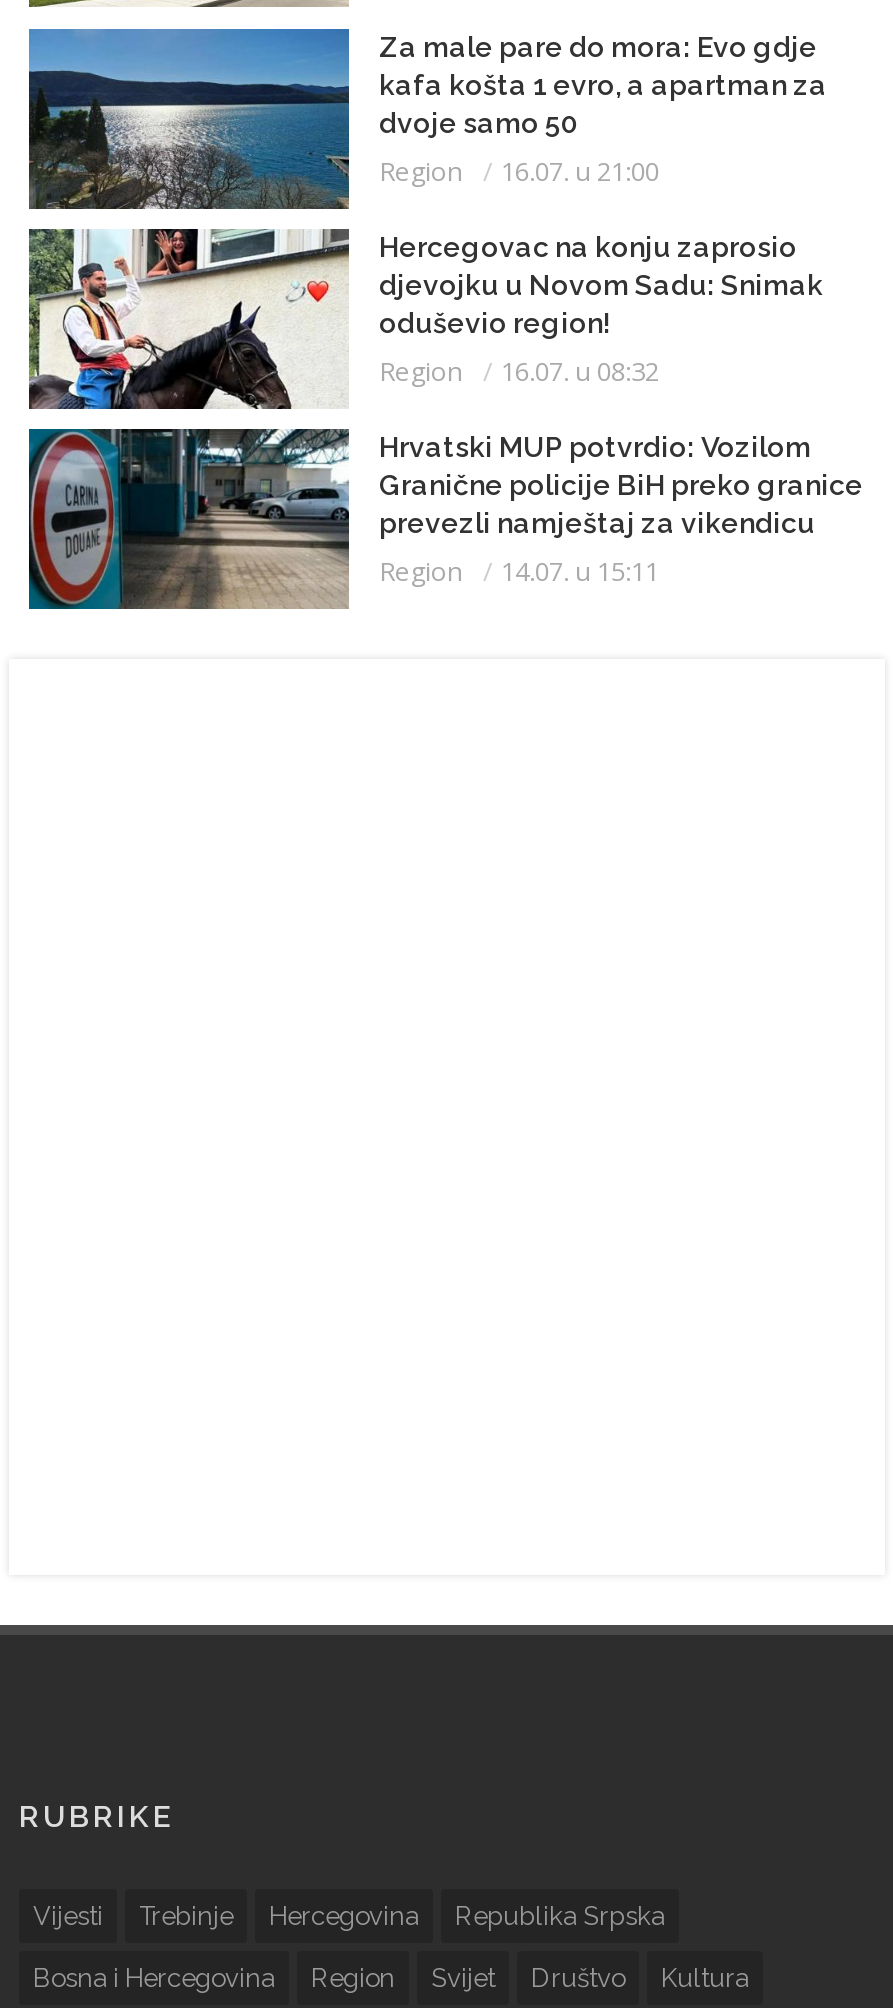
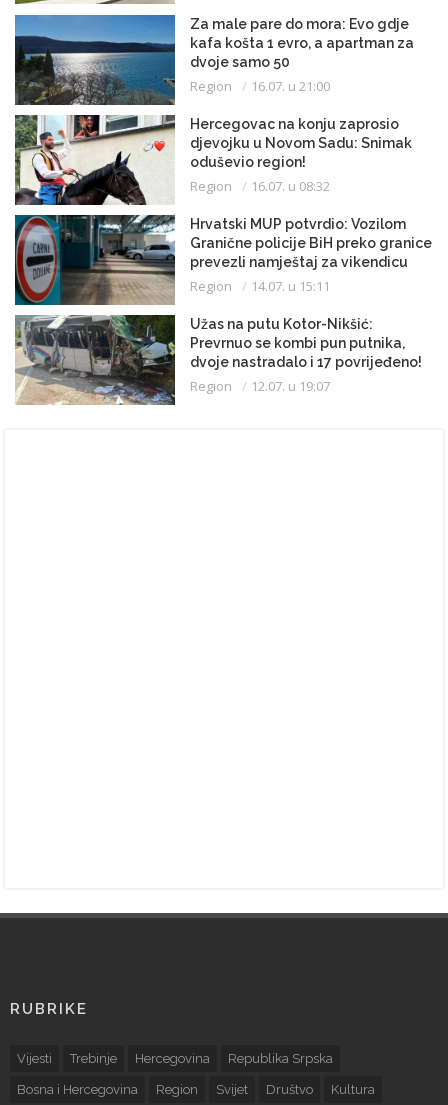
none -> [14,314,422,405] [image] | Užas na putu Kotor-Nikšić: | Prevrnuo se kombi pun putnika, | dvoje nastradalo i 17 povrijeđeno! | Region | 12.07. u 19:07

